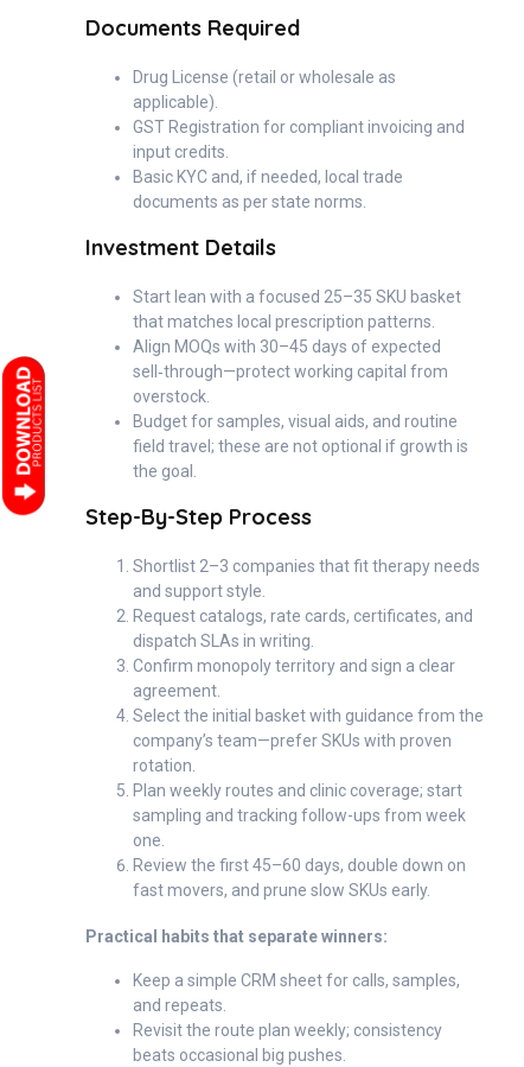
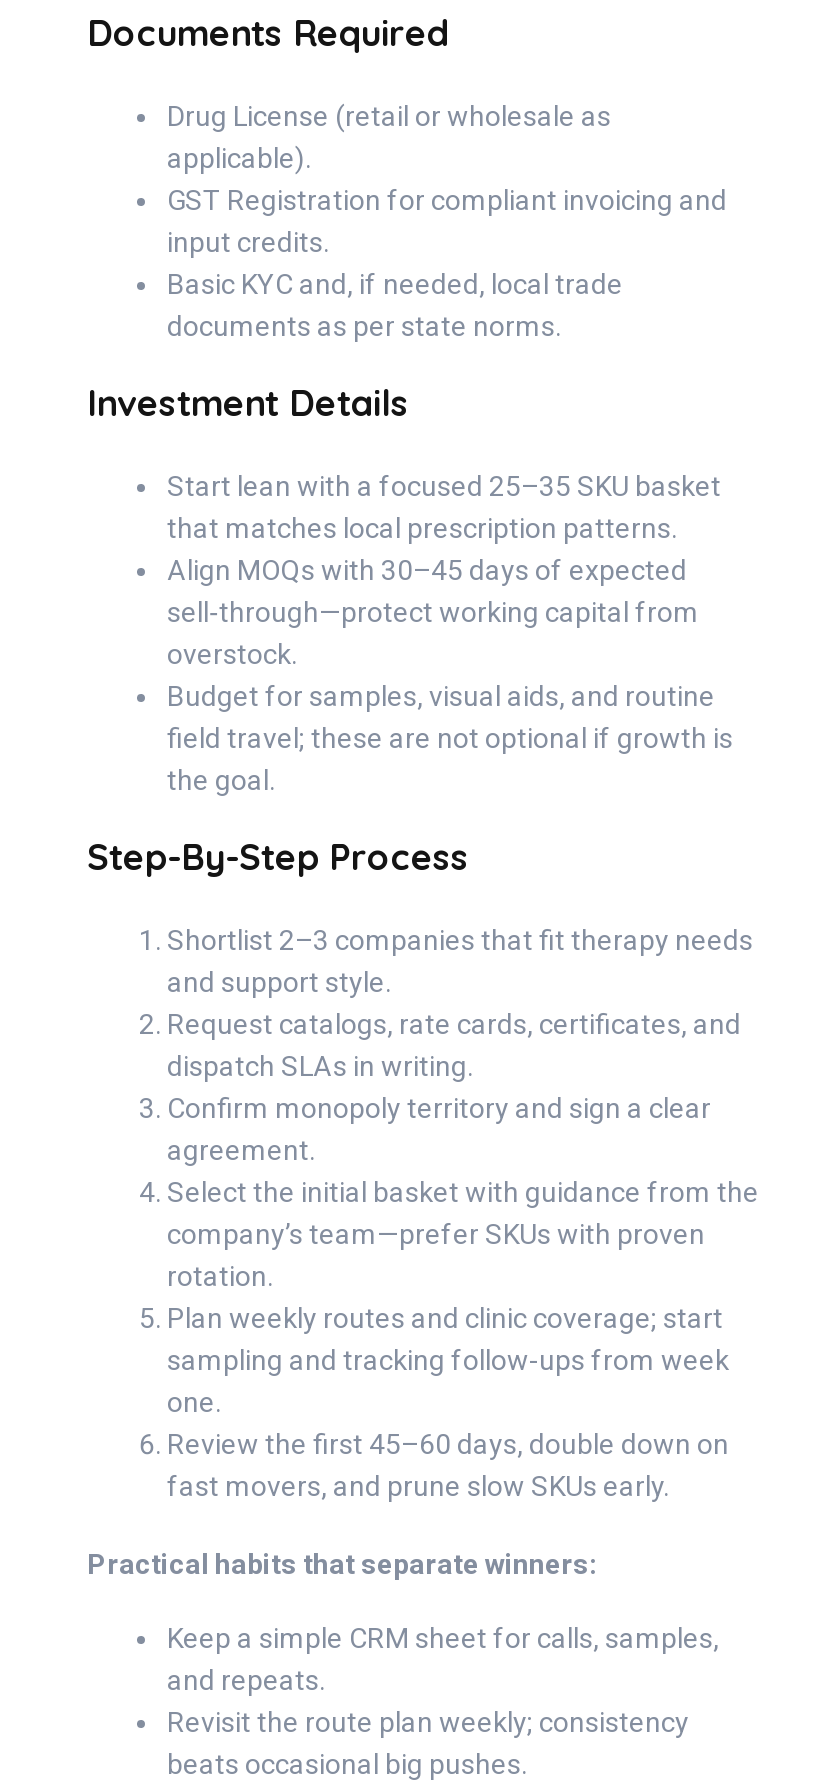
[4,355,46,516] [image] -> none

